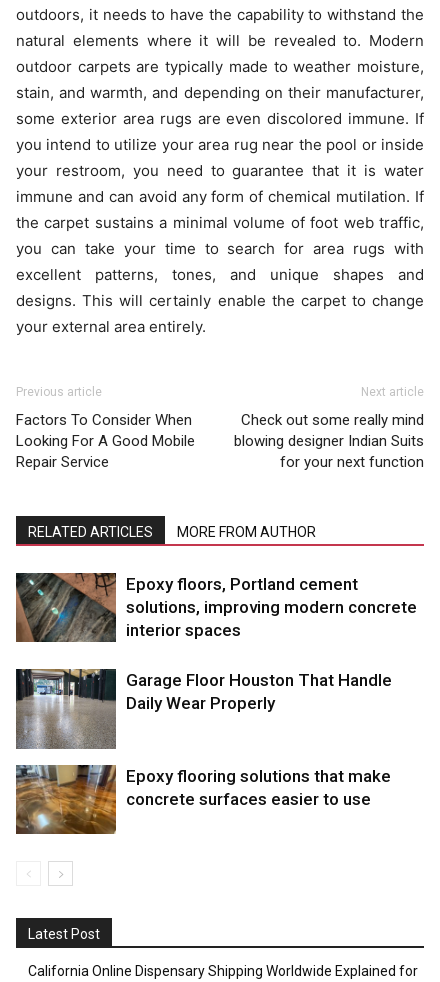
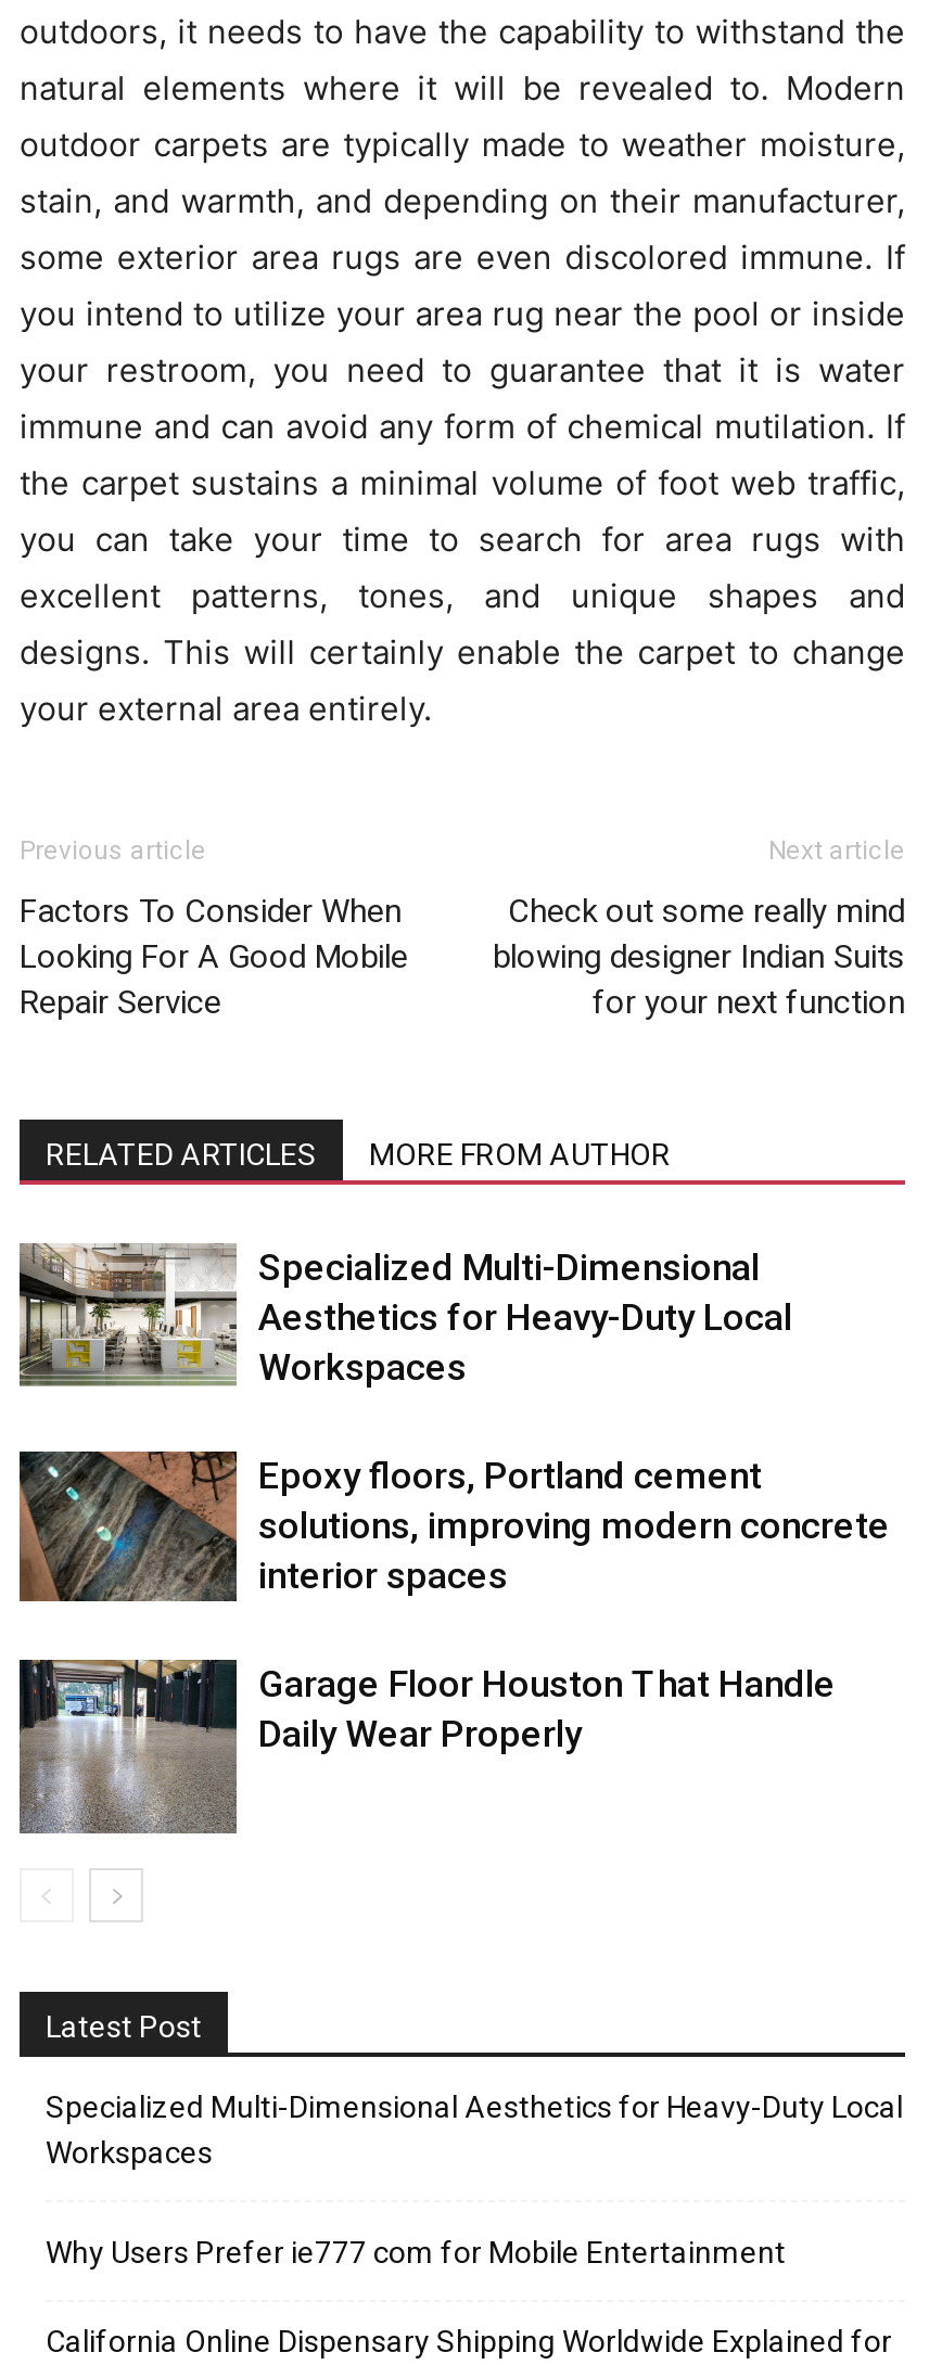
none -> [17,1241,792,1393] [image] | Specialized Multi-Dimensional | Aesthetics for Heavy-Duty Local | Workspaces
[15,764,391,845] [image] | Epoxy flooring solutions that make | concrete surfaces easier to use -> none
none -> [46,2089,903,2270] Specialized Multi-Dimensional Aesthetics for Heavy-Duty Local | Workspaces | Why Users Prefer ie777 com for Mobile Entertainment

